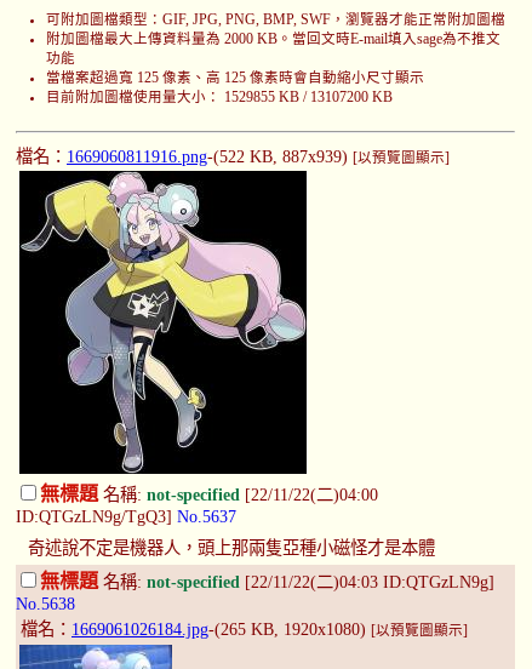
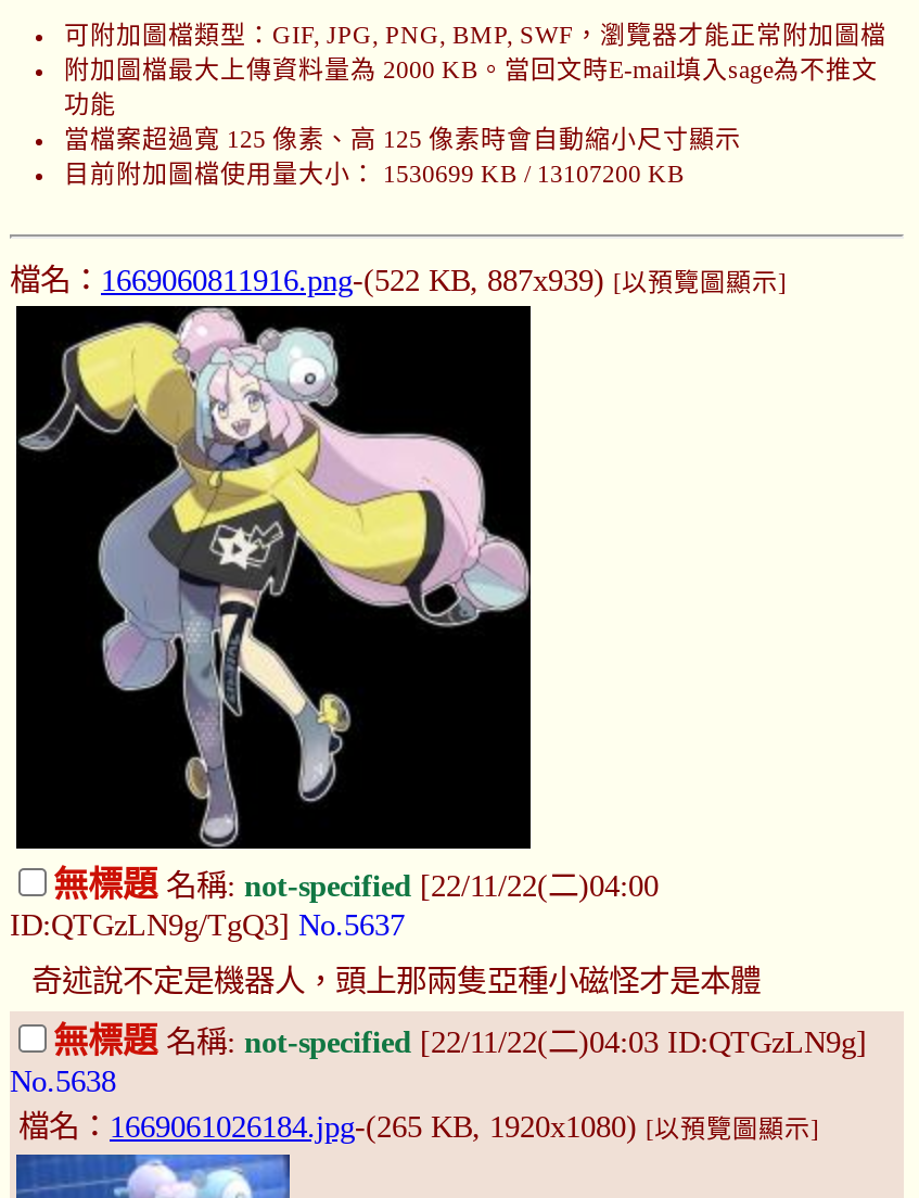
[46,90,393,104] 目前附加圖檔使用量大小： 1529855 KB / 13107200 KB -> [64,160,685,186] 目前附加圖檔使用量大小： 1530699 KB / 13107200 KB

